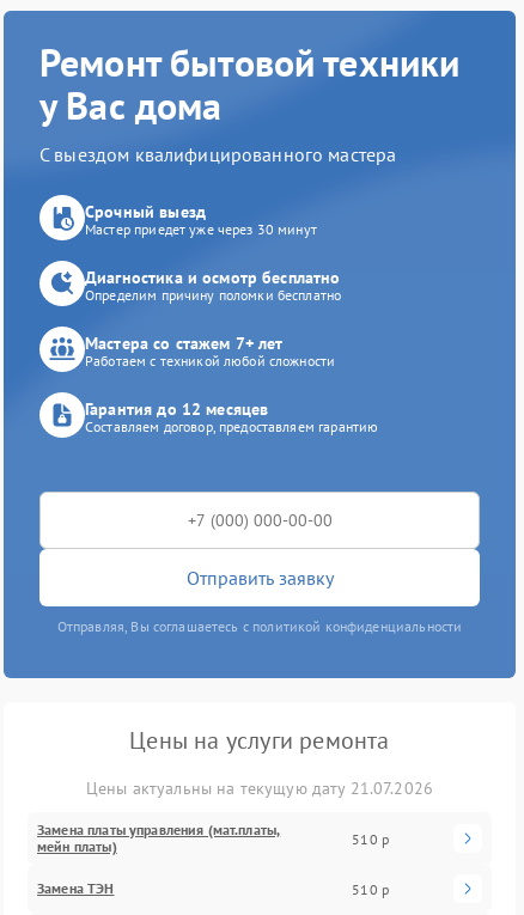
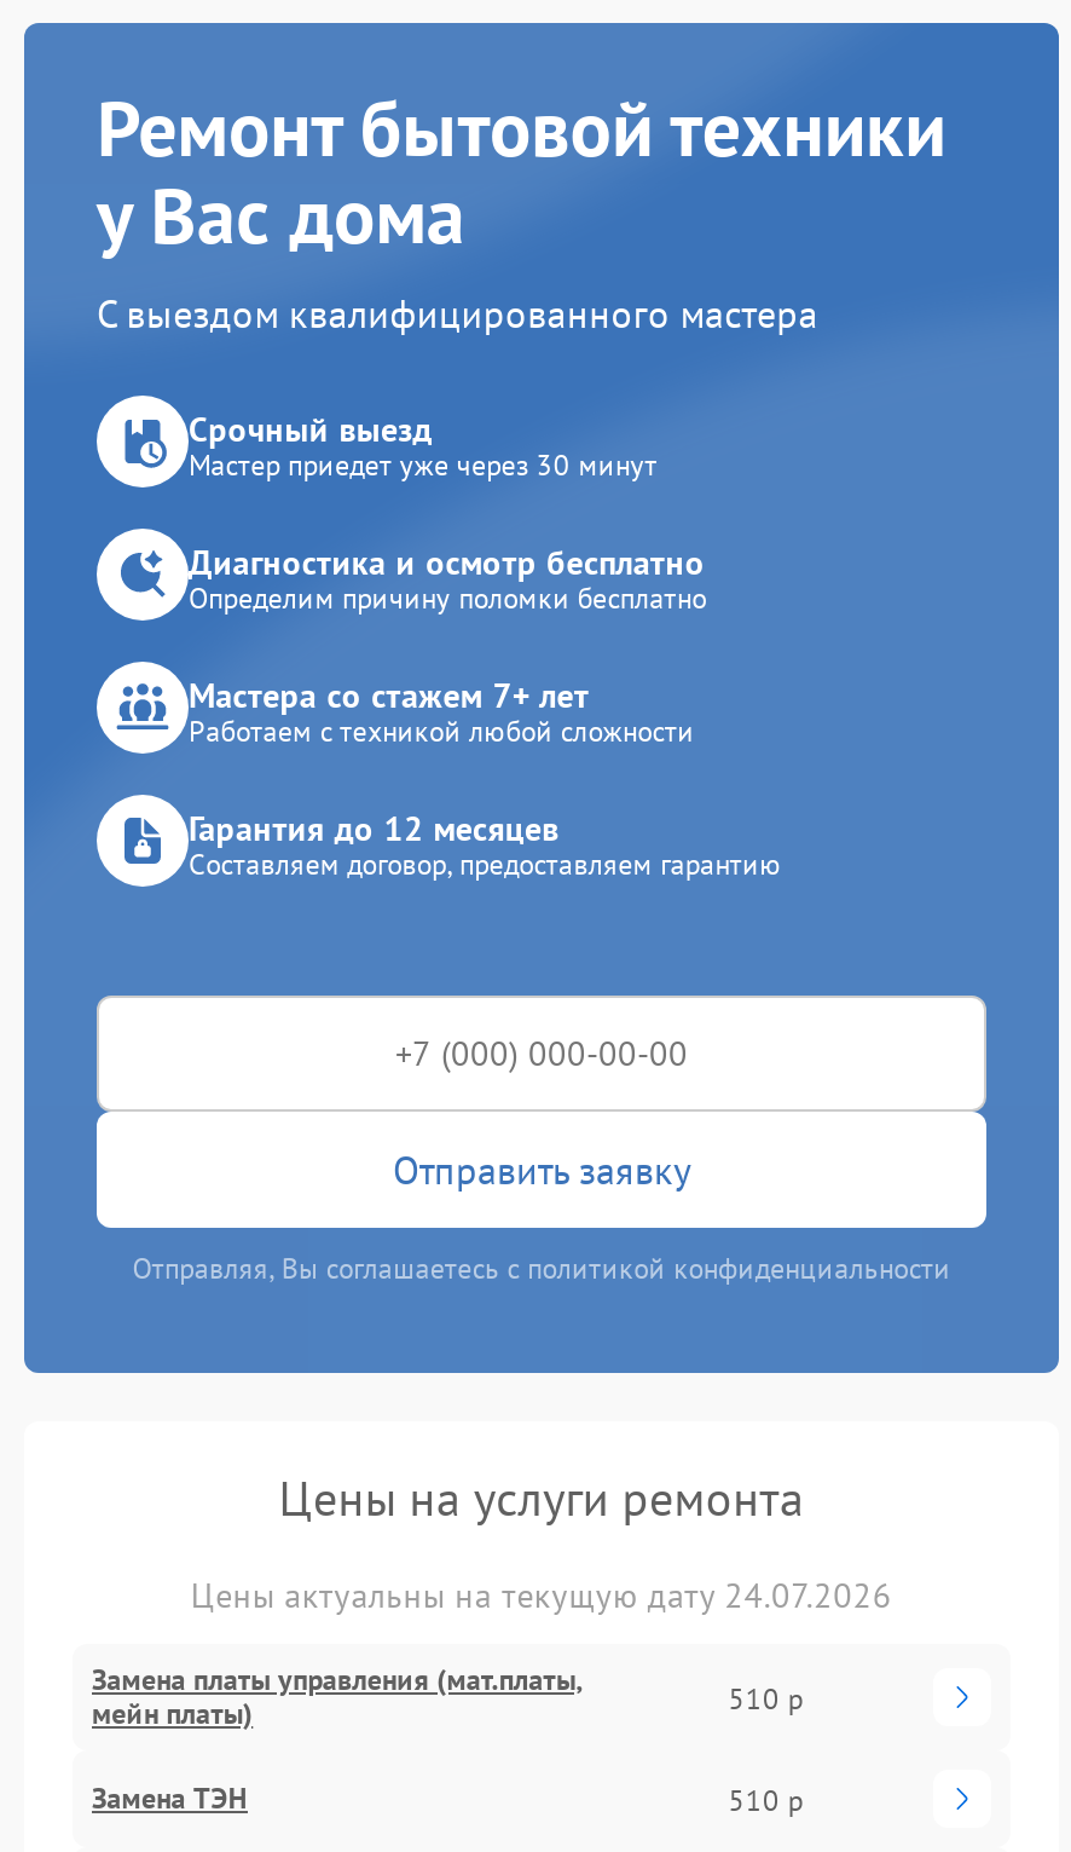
[86,778,433,799] Цены актуальны на текущую дату 21.07.2026 -> [191,1574,892,1618] Цены актуальны на текущую дату 24.07.2026

